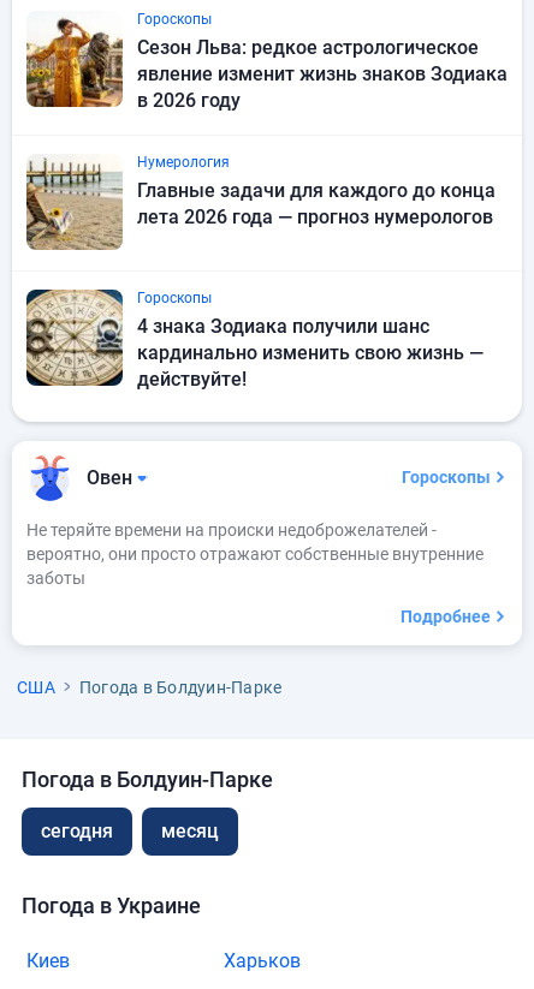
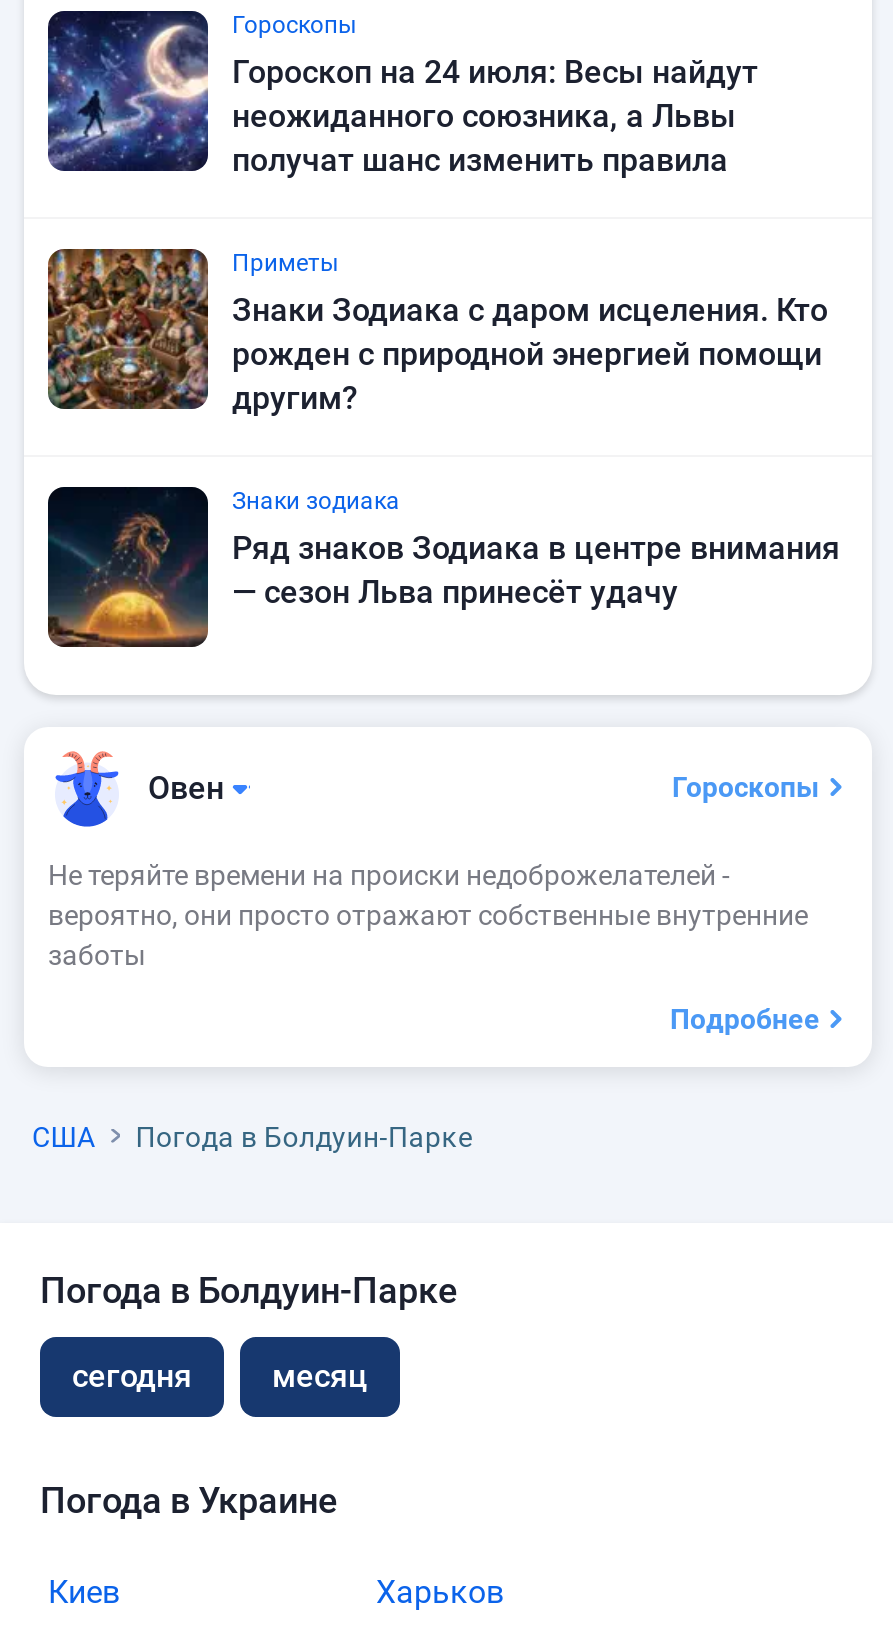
[25,11,508,112] [image] | Сезон Льва: редкое астрологическое | явление изменит жизнь знаков Зодиака | в 2026 году -> [46,9,758,179] [image] | Гороскоп на 24 июля: Весы найдут | неожиданного союзника, а Львы | получат шанс изменить правила
[25,154,496,251] [image] | Нумерология | Главные задачи для каждого до конца | лета 2026 года — прогноз нумерологов -> [46,247,828,417] [image] | Приметы | Знаки Зодиака с даром исцеления. Кто | рожден с природной энергией помощи | другим?
[25,288,483,393] [image] | Гороскопы | 4 знака Зодиака получили шанс | кардинально изменить свою жизнь — | действуйте! -> [46,475,840,649] [image] | Знаки зодиака | Ряд знаков Зодиака в центре внимания | — сезон Льва принесёт удачу

